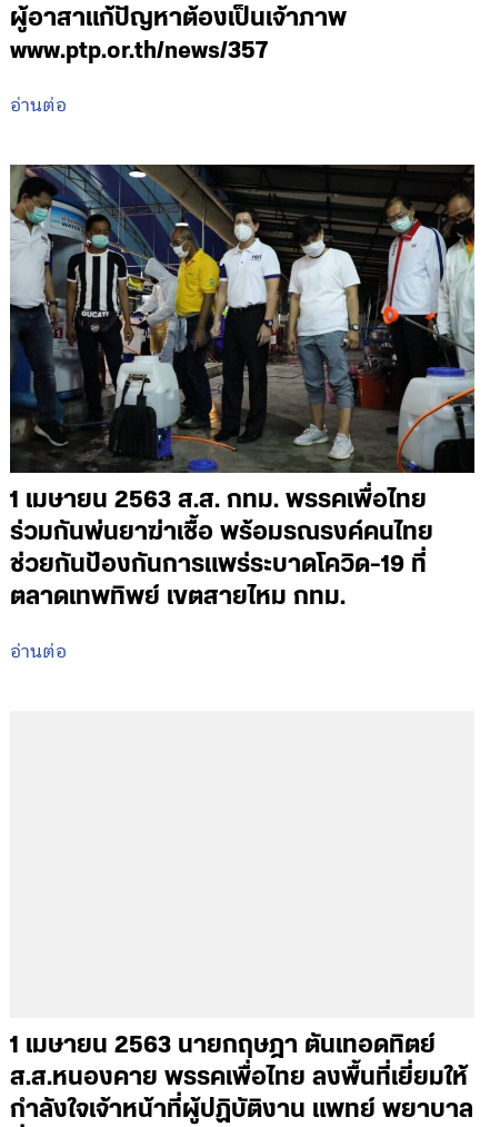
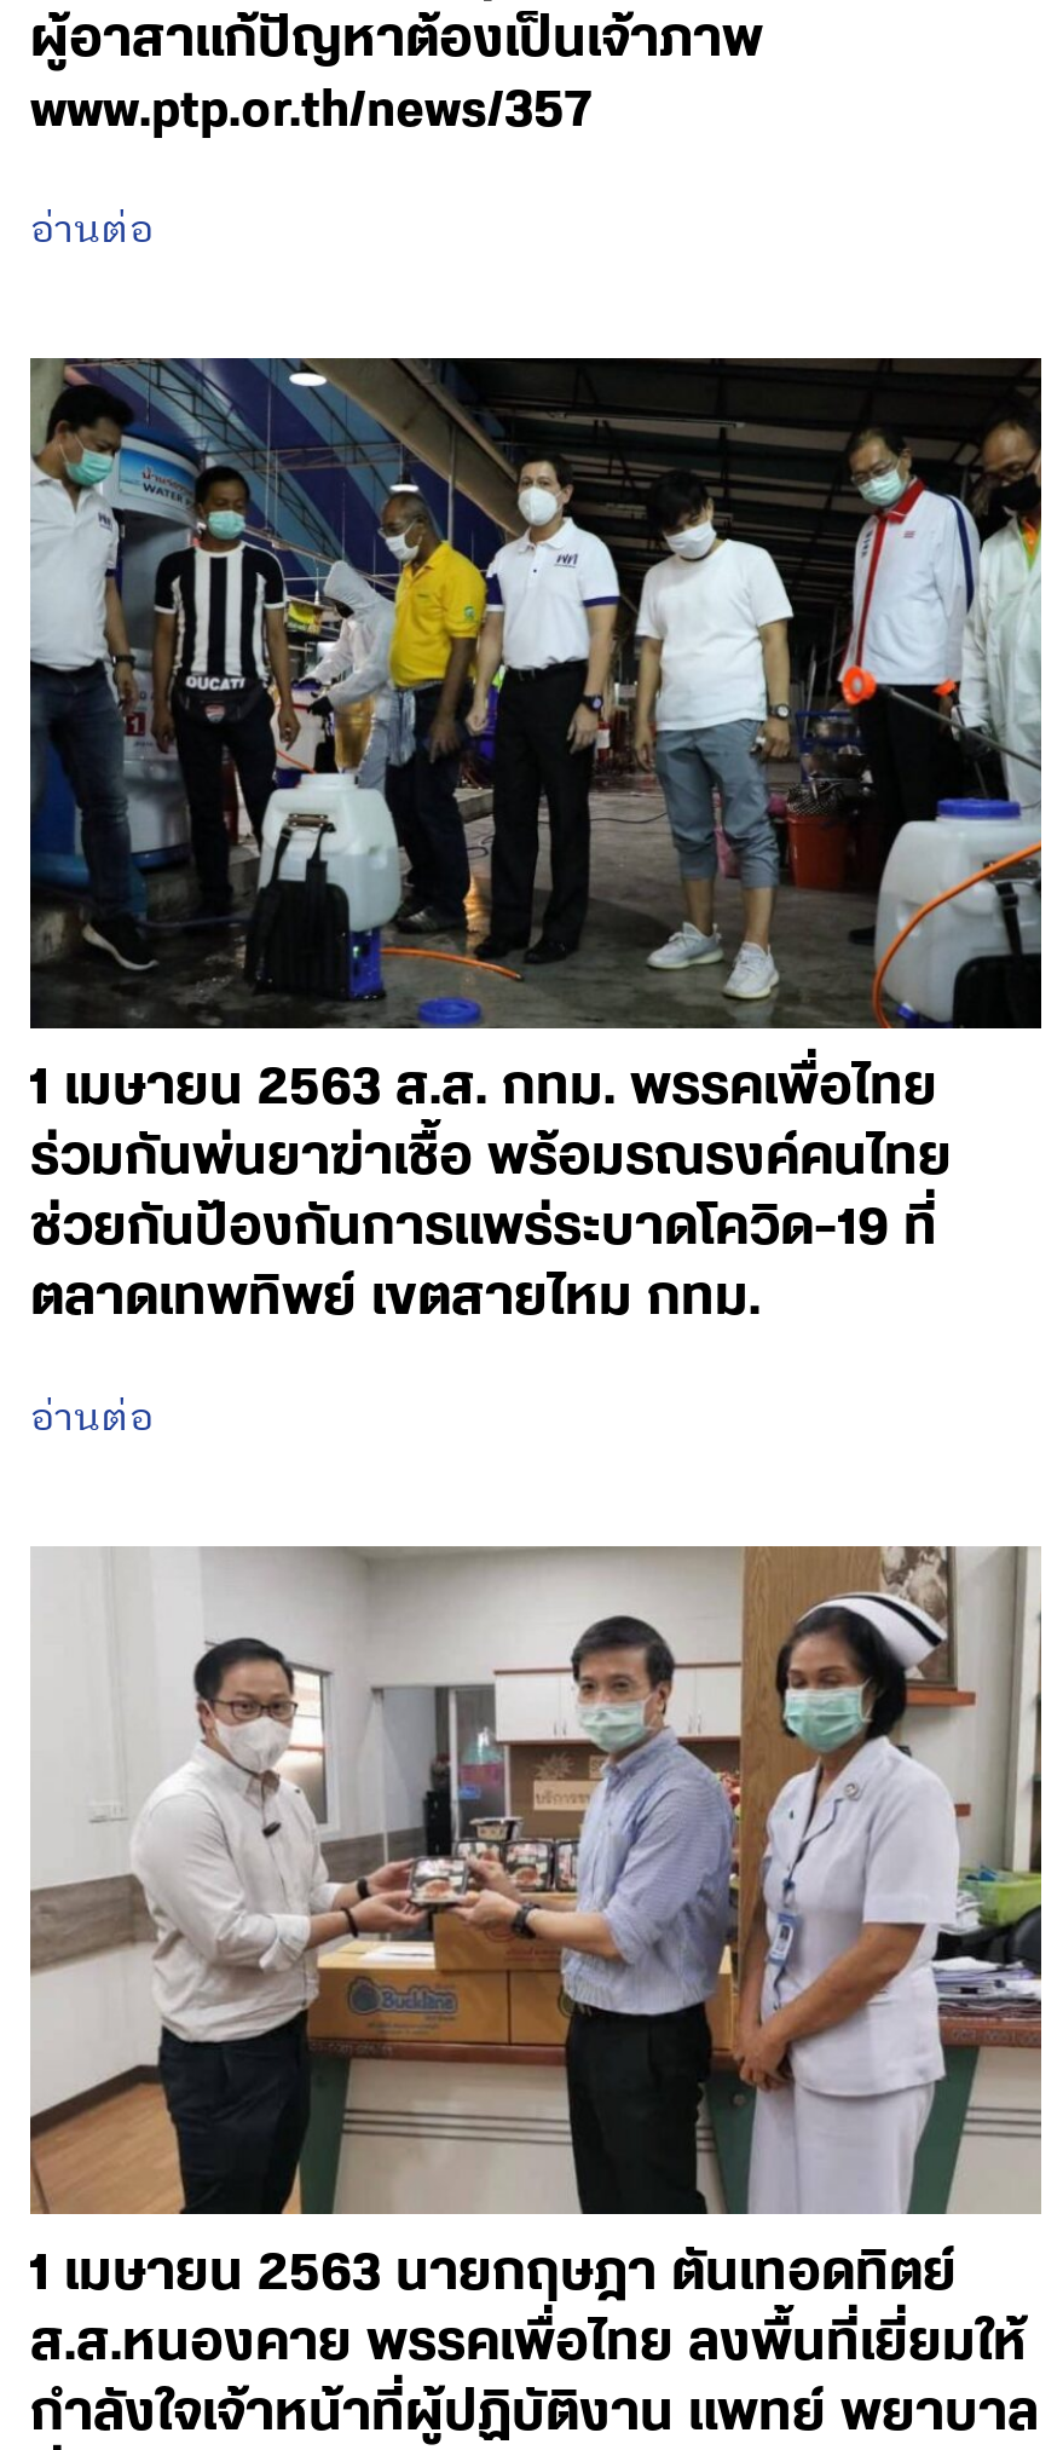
none -> [28,1544,1044,2216] [image]

